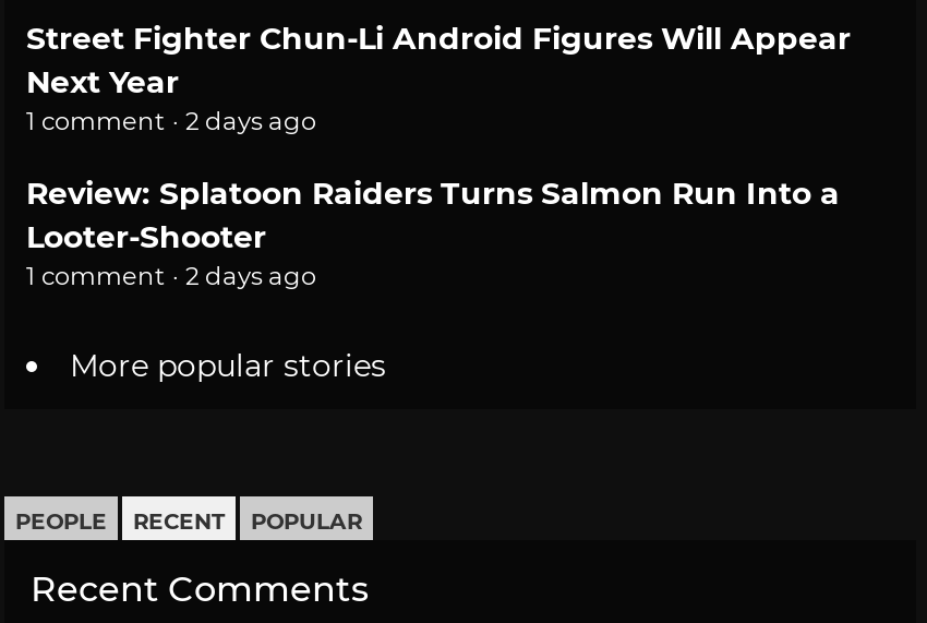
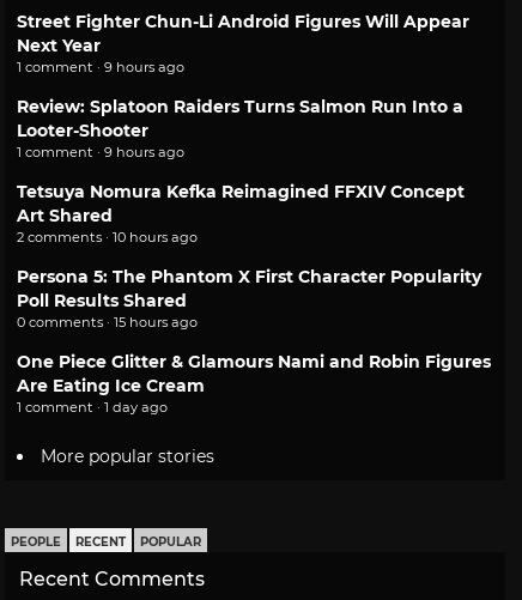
[26,106,316,137] 1 comment · 2 days ago -> [17,59,184,76] 1 comment · 9 hours ago
[26,261,316,292] 1 comment · 2 days ago -> [17,144,491,416] 1 comment · 9 hours ago | Tetsuya Nomura Kefka Reimagined FFXIV Concept | Art Shared | 2 comments · 10 hours ago | Persona 5: The Phantom X First Character Popularity | Poll Results Shared | 0 comments · 15 hours ago | One Piece Glitter & Glamours Nami and Robin Figures | Are Eating Ice Cream | 1 comment · 1 day ago

